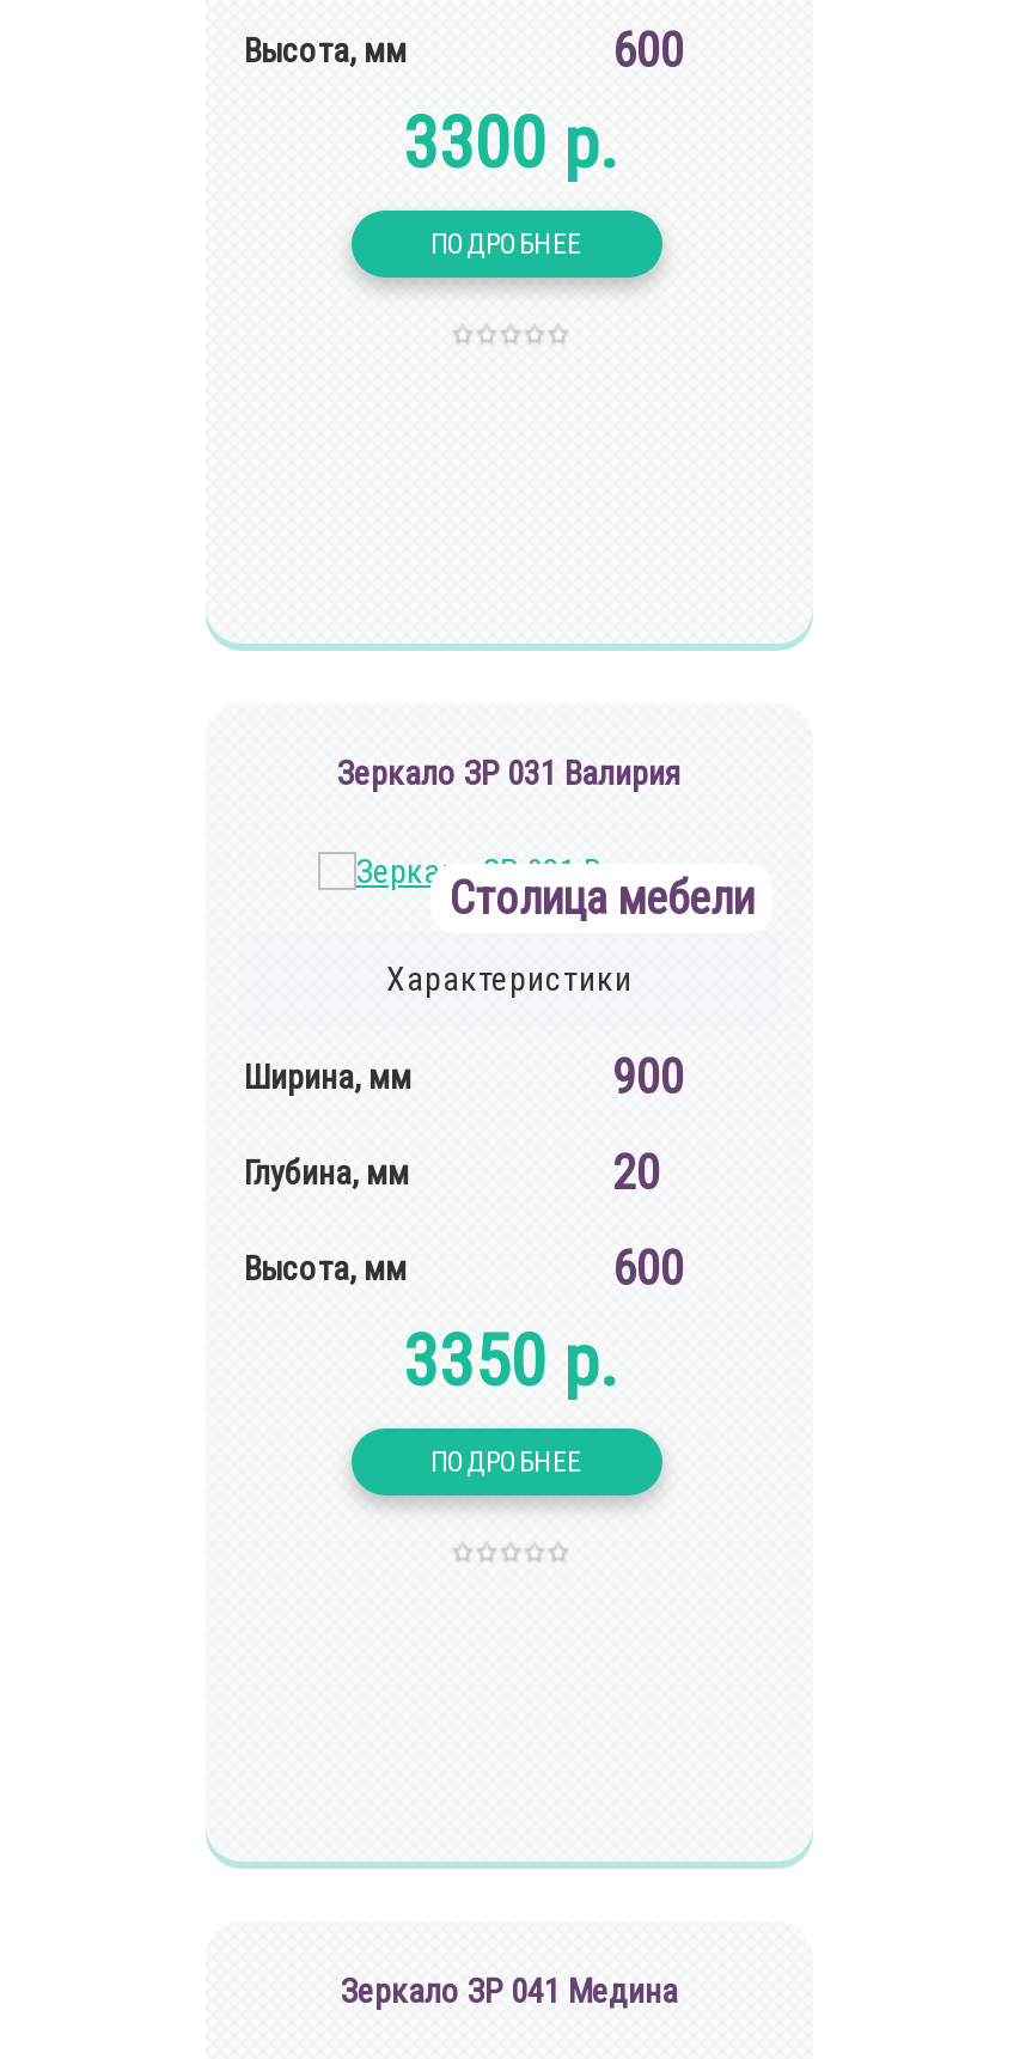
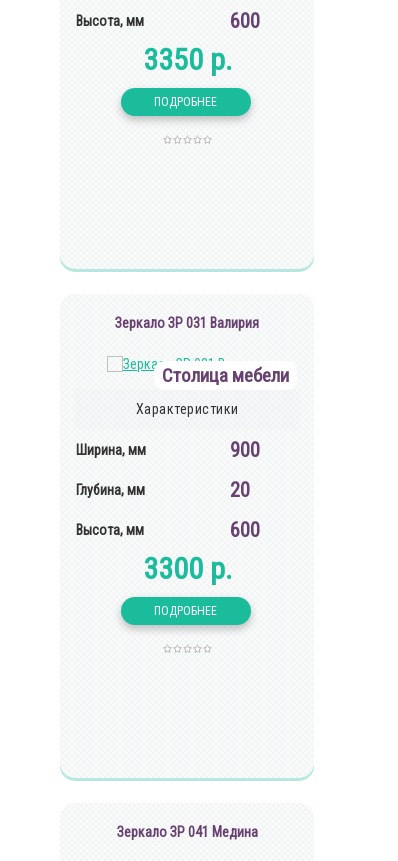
[403,100,616,184] 3300 р. -> [142,42,231,77] 3350 р.
[403,1318,616,1402] 3350 р. -> [142,551,231,586] 3300 р.

